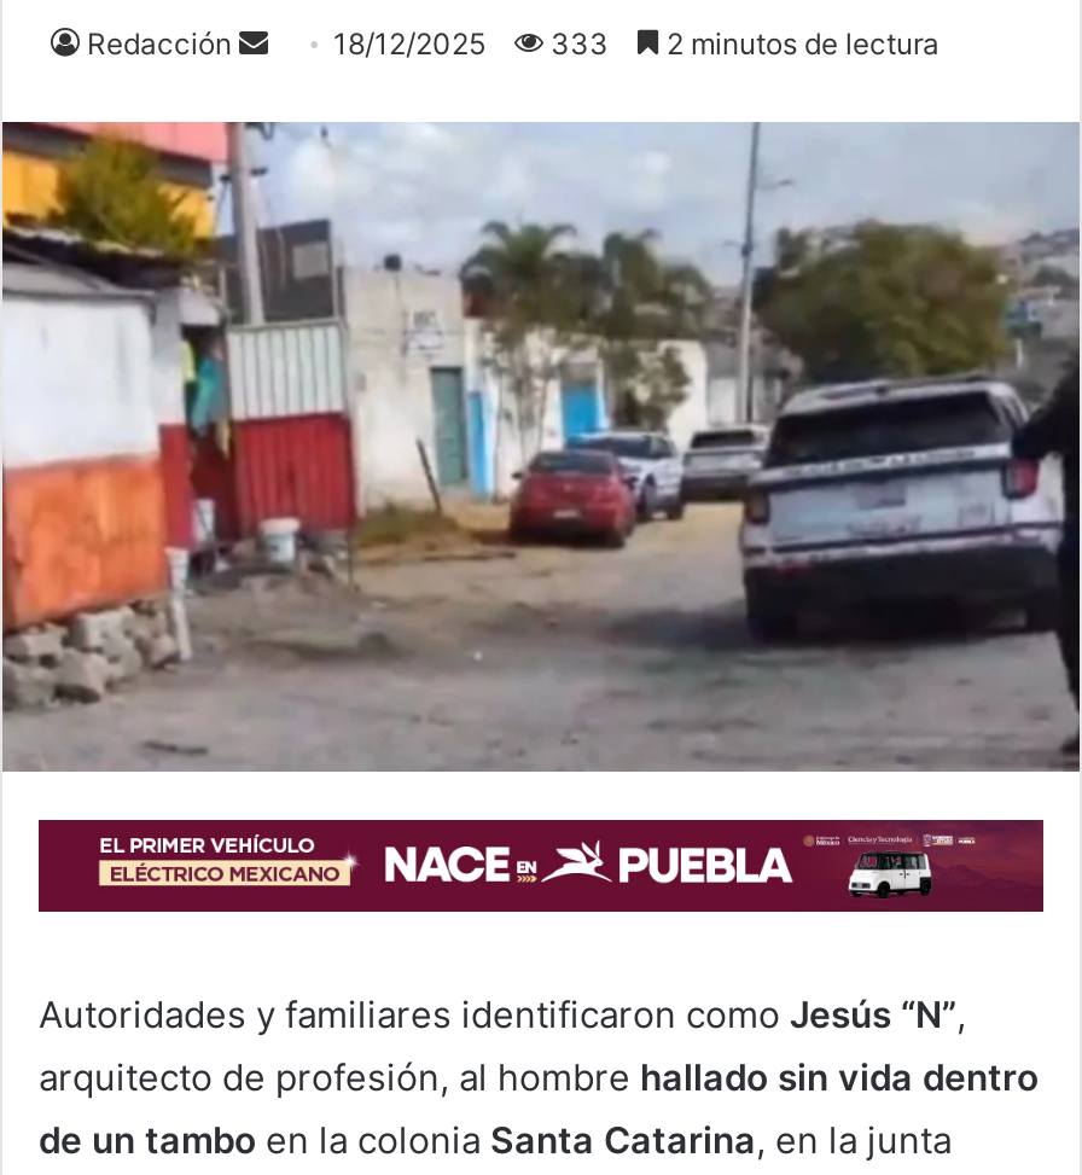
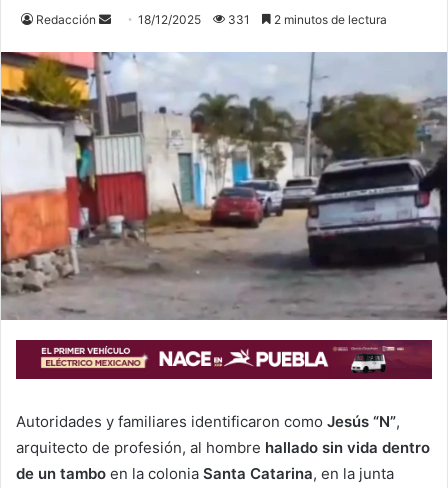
[543,24,609,61] 333 -> [225,12,250,27] 331

